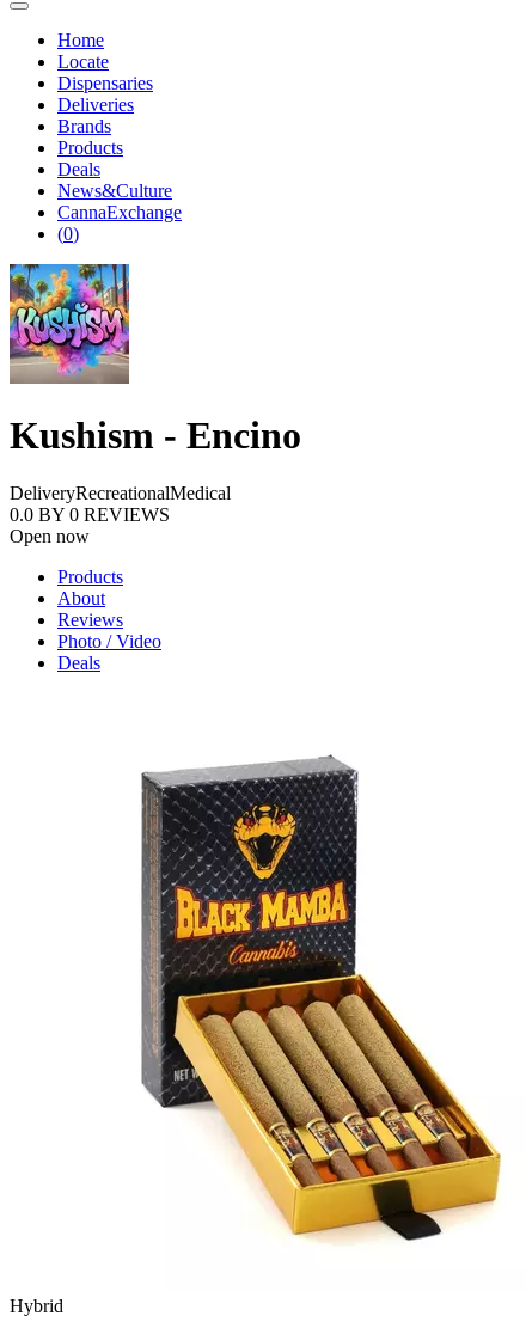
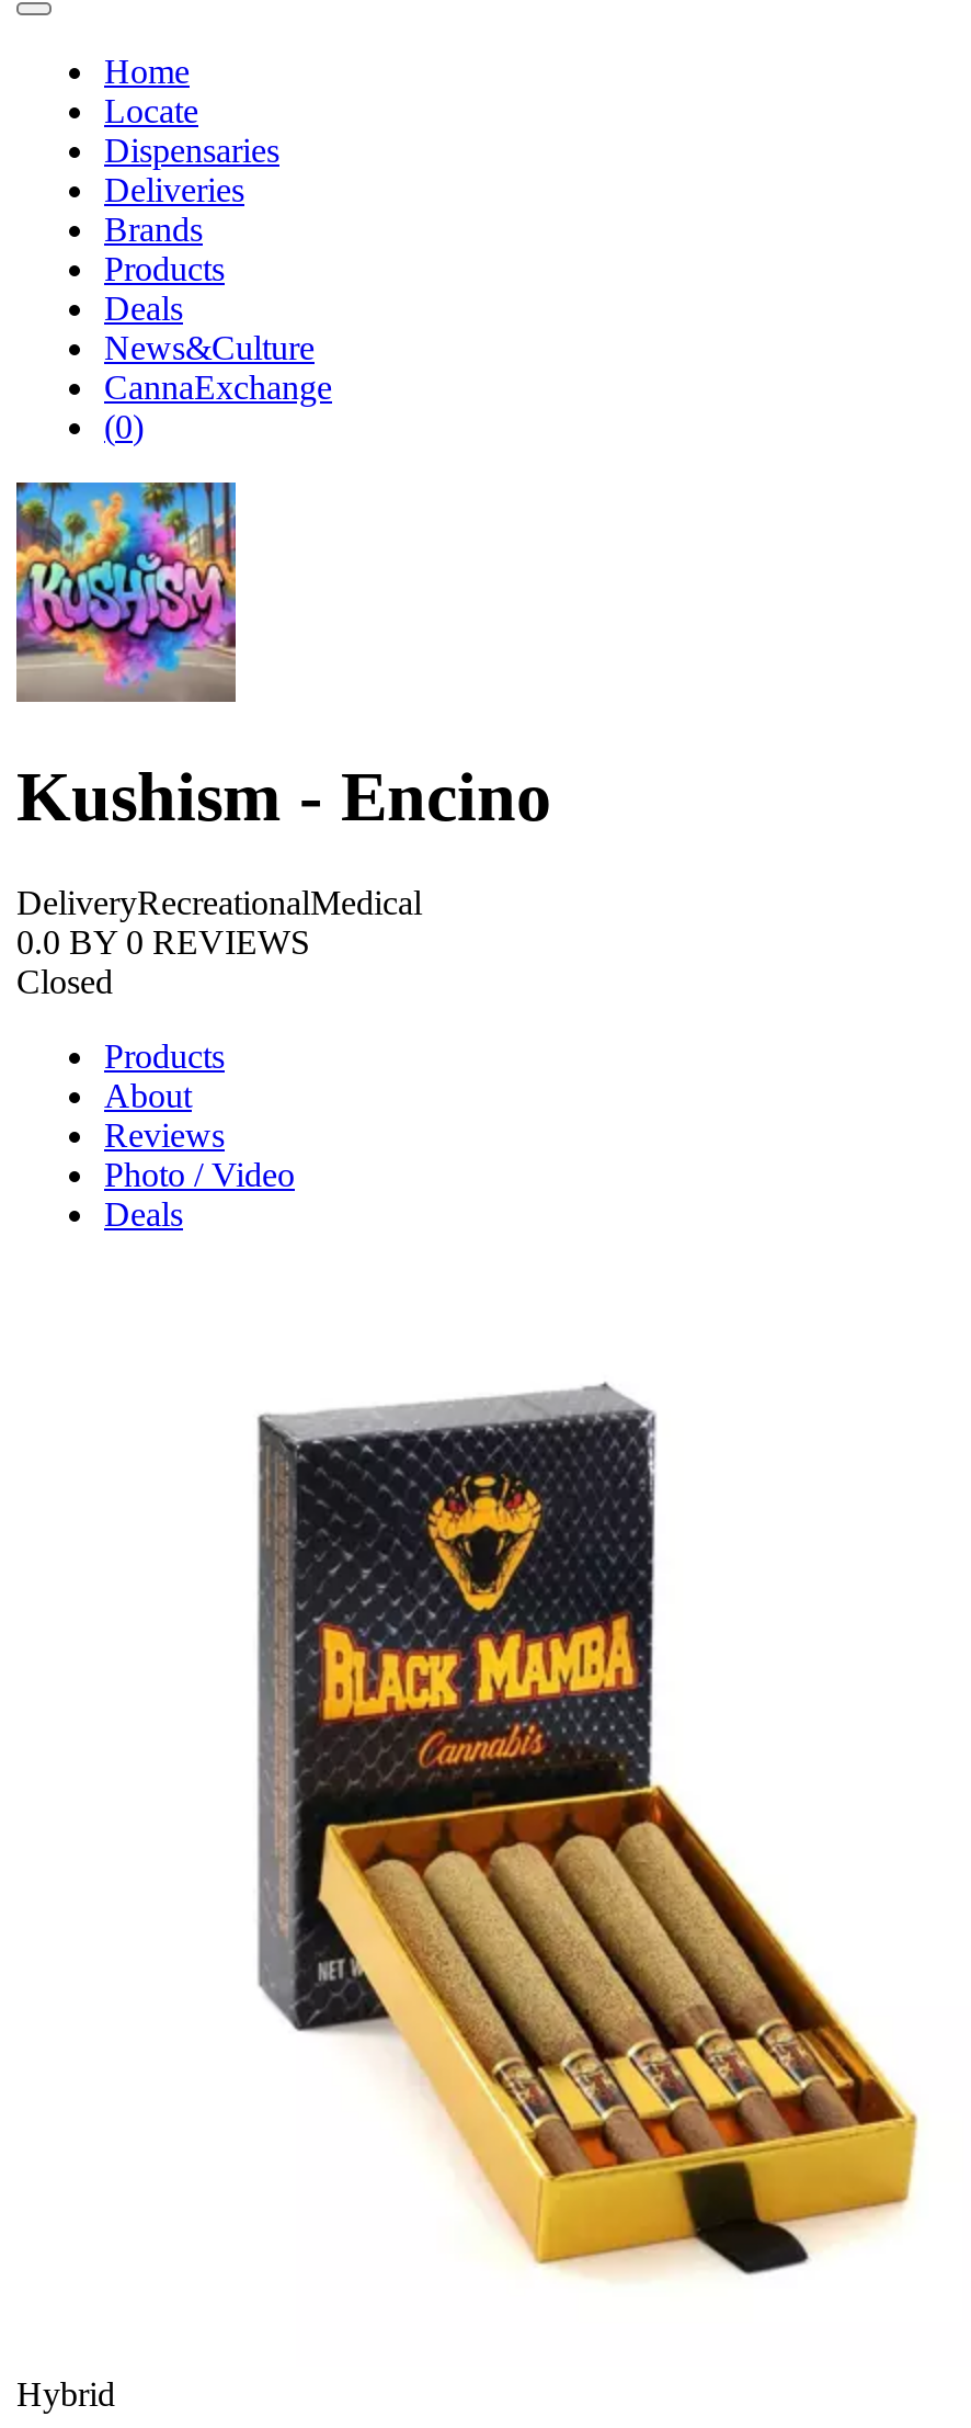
[10,526,90,547] Open now -> [16,964,113,1001] Closed

